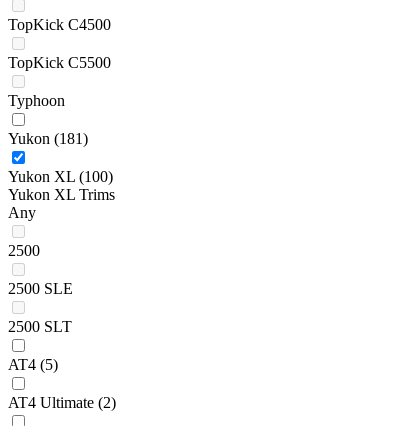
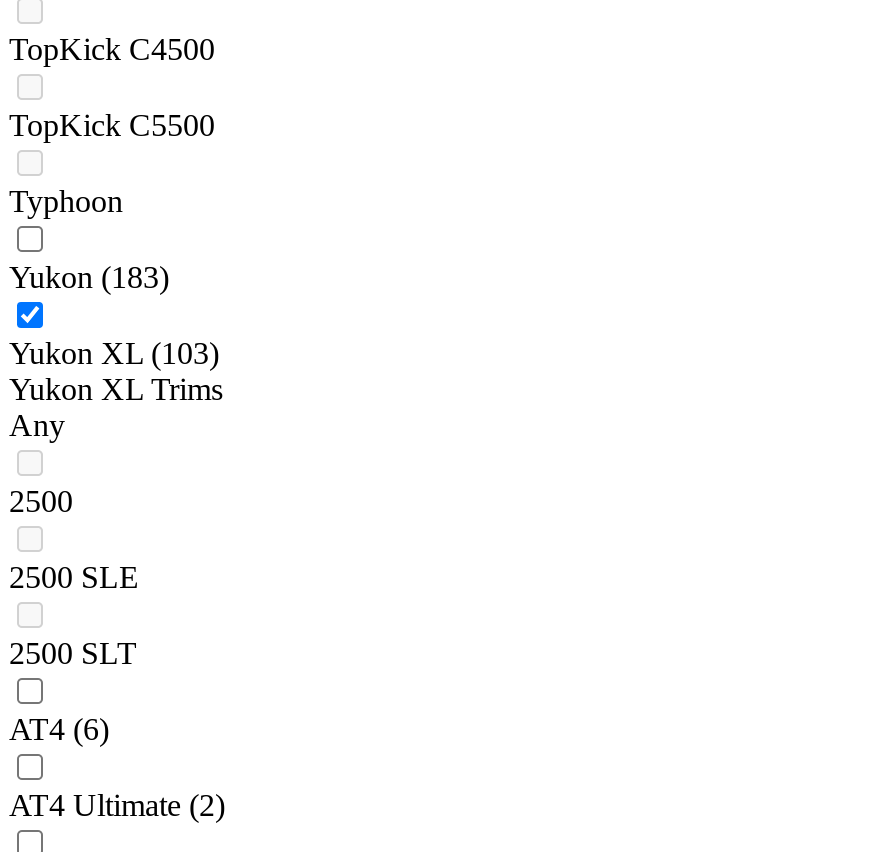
[8,130,88,147] Yukon (181) -> [9,261,169,295] Yukon (183)
[8,168,113,185] Yukon XL (100) -> [9,337,219,371] Yukon XL (103)
[8,356,58,373] AT4 (5) -> [9,713,109,747] AT4 (6)

